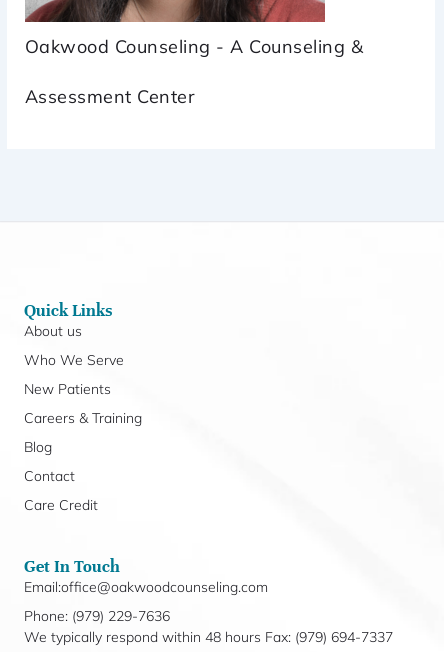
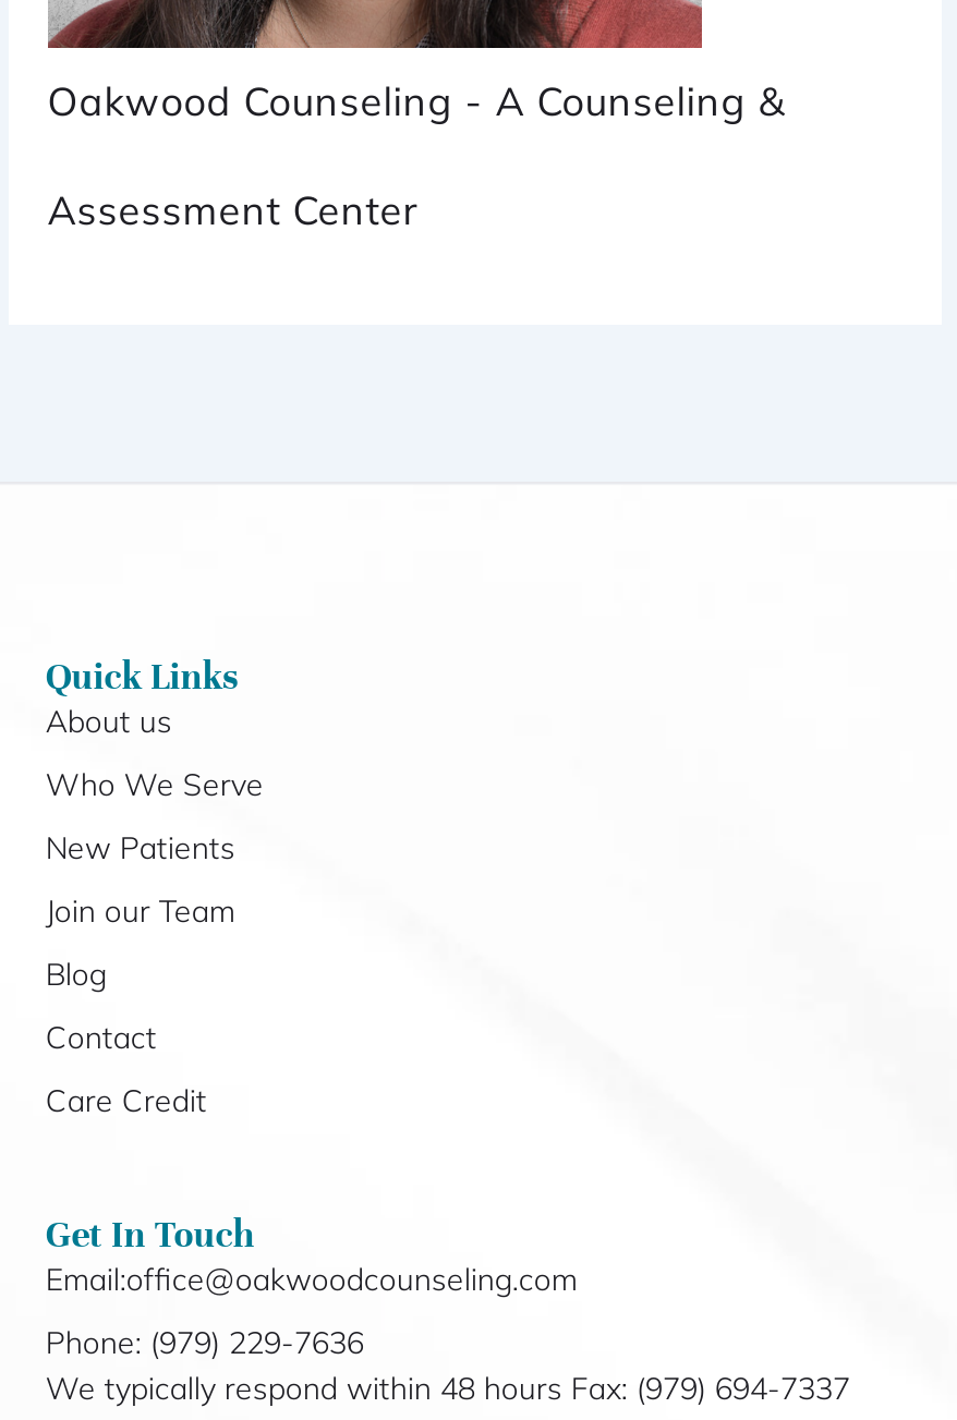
[24,409,142,427] Careers & Training -> [46,892,235,931] Join our Team

